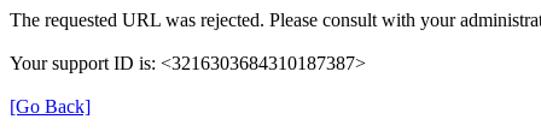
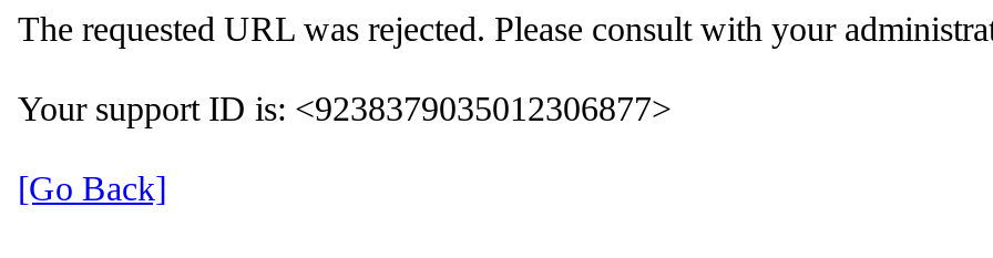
[10,53,366,73] Your support ID is: <3216303684310187387> -> [18,90,672,127] Your support ID is: <9238379035012306877>

